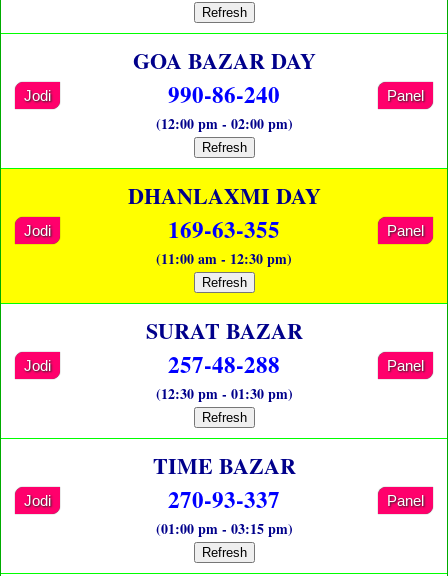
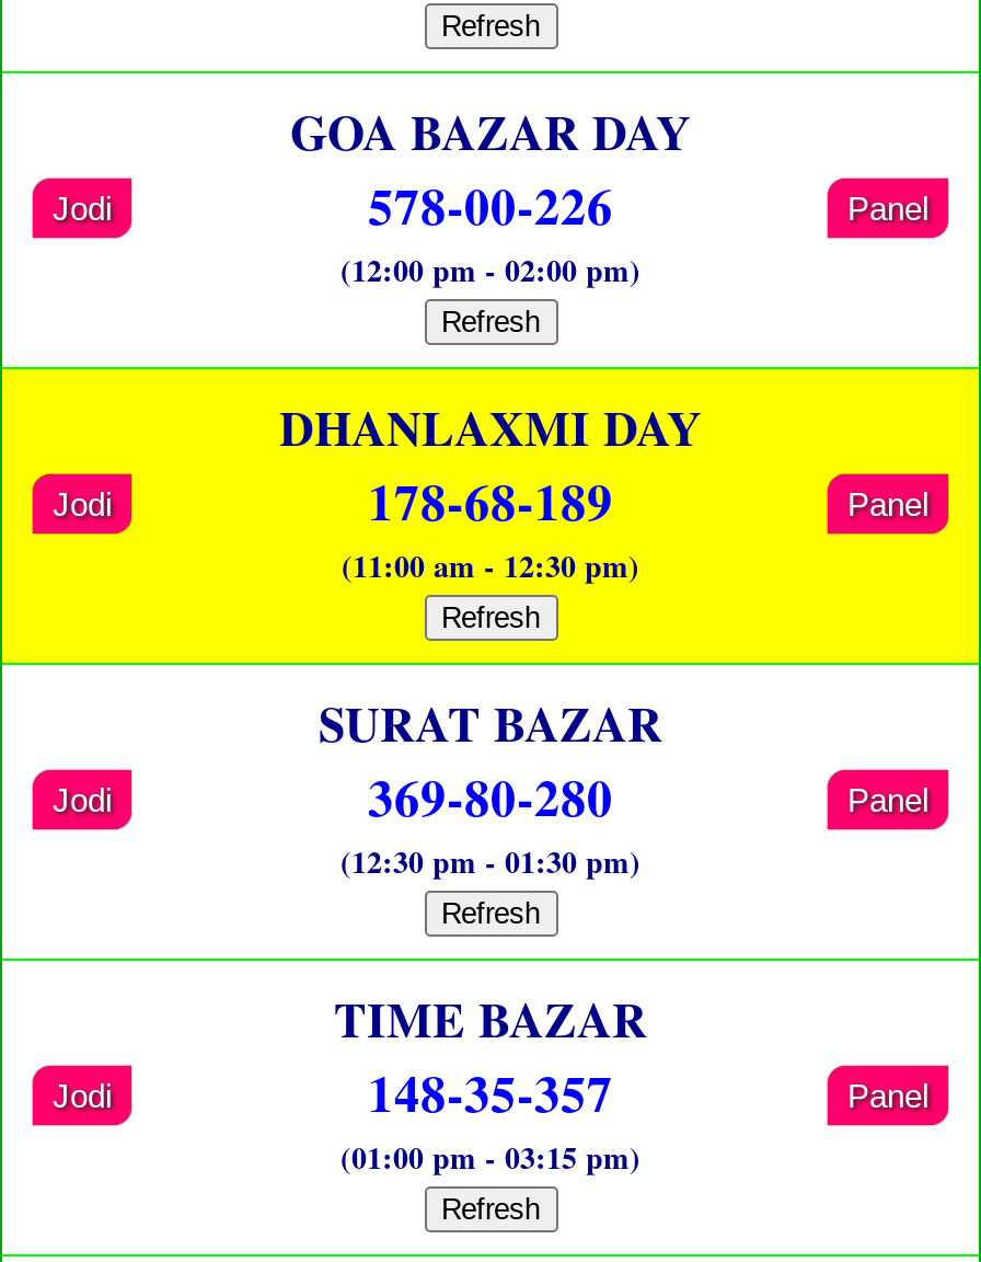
[168,77,280,111] 990-86-240 -> [368,167,613,242] 578-00-226
[168,212,280,246] 169-63-355 -> [368,463,613,537] 178-68-189
[168,347,280,381] 257-48-288 -> [368,759,613,833] 369-80-280
[168,482,280,516] 270-93-337 -> [368,1055,613,1129] 148-35-357

